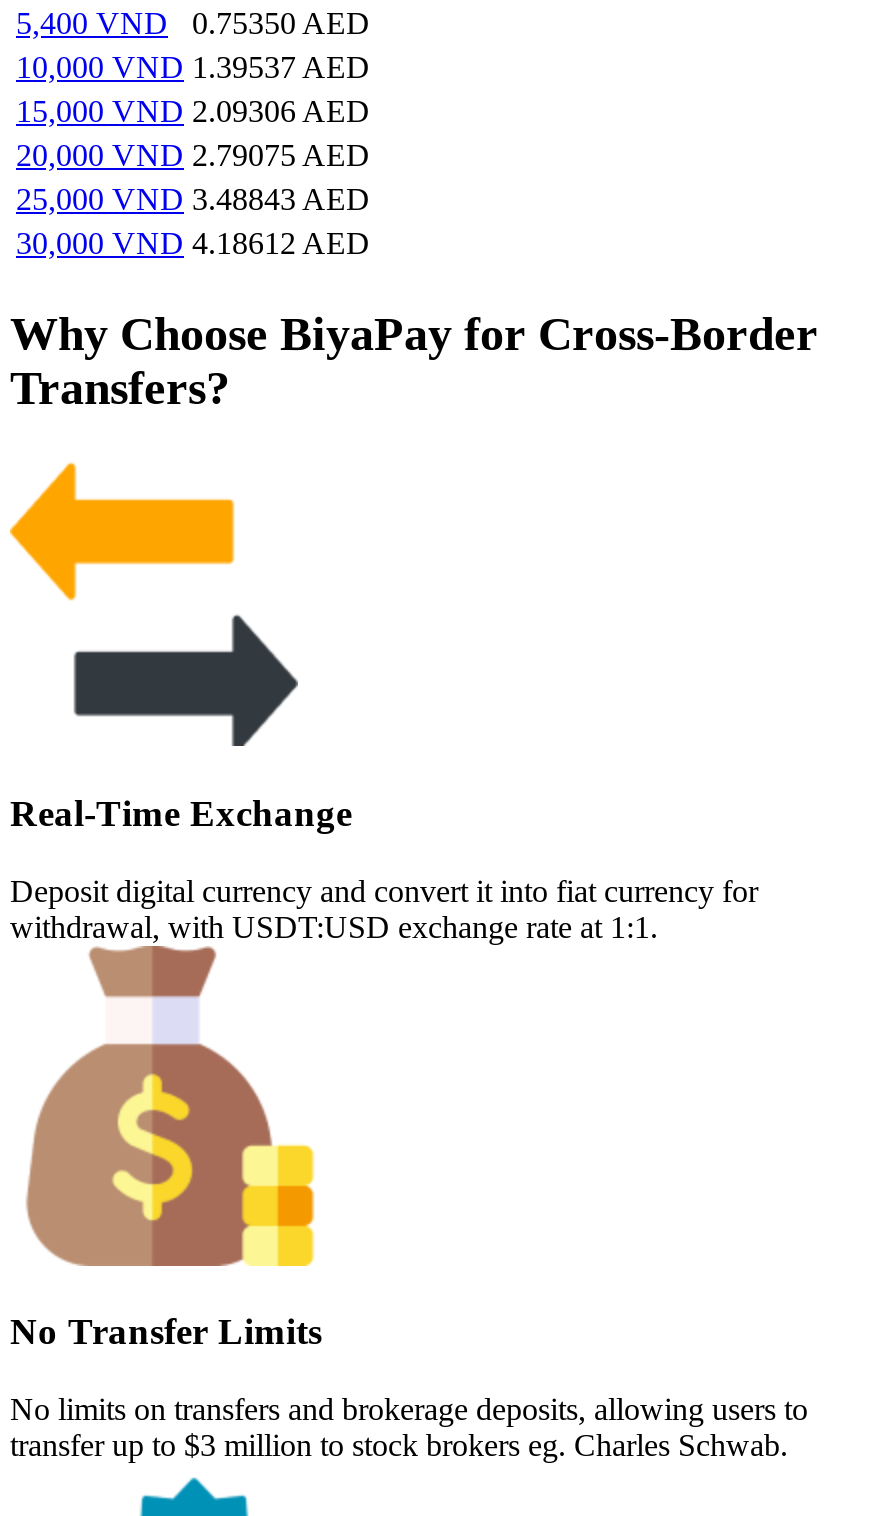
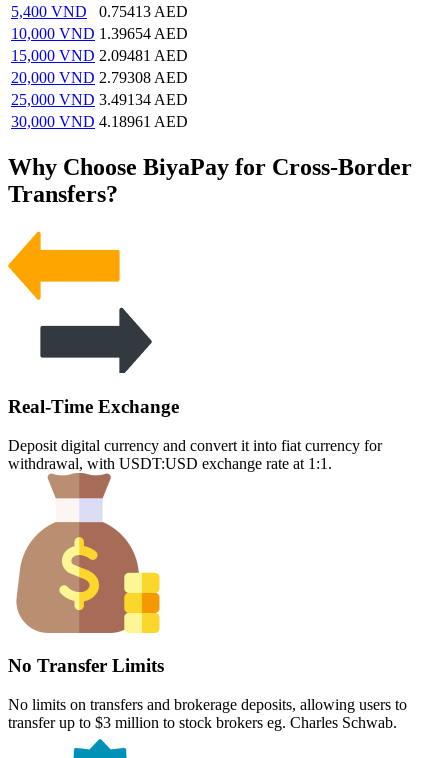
[16,7,370,41] 5,400 VND 0.75350 AED -> [11,3,188,20] 5,400 VND 0.75413 AED
[16,51,370,85] 10,000 VND 1.39537 AED -> [11,25,188,42] 10,000 VND 1.39654 AED
[16,95,370,129] 15,000 VND 2.09306 AED -> [11,47,188,64] 15,000 VND 2.09481 AED
[16,139,370,173] 20,000 VND 2.79075 AED -> [11,69,188,86] 20,000 VND 2.79308 AED
[16,183,370,217] 25,000 VND 3.48843 AED -> [11,91,188,108] 25,000 VND 3.49134 AED
[16,227,370,261] 30,000 VND 4.18612 AED -> [11,113,188,130] 30,000 VND 4.18961 AED

